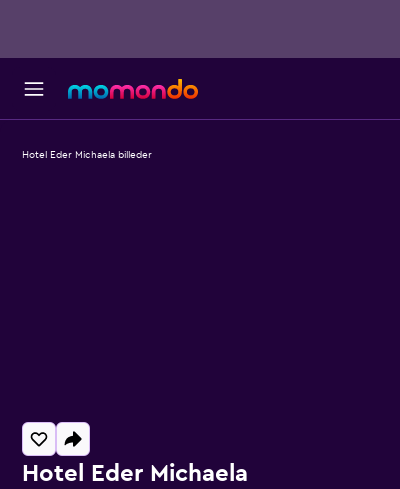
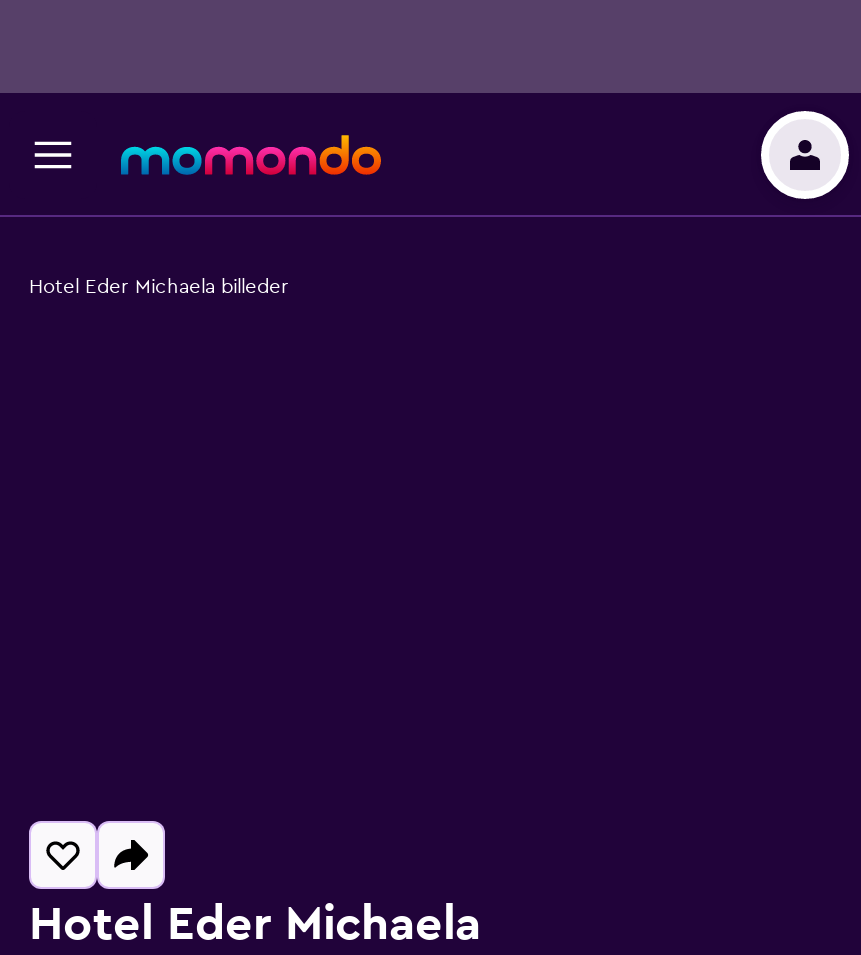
none -> [759,109,851,201] [image]

